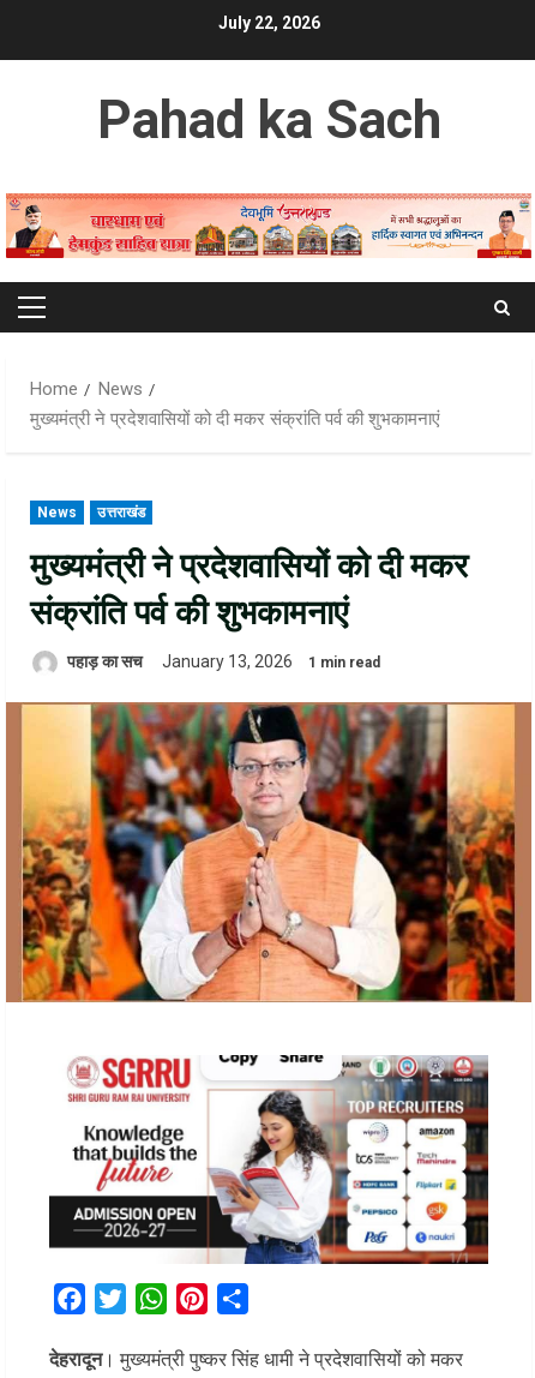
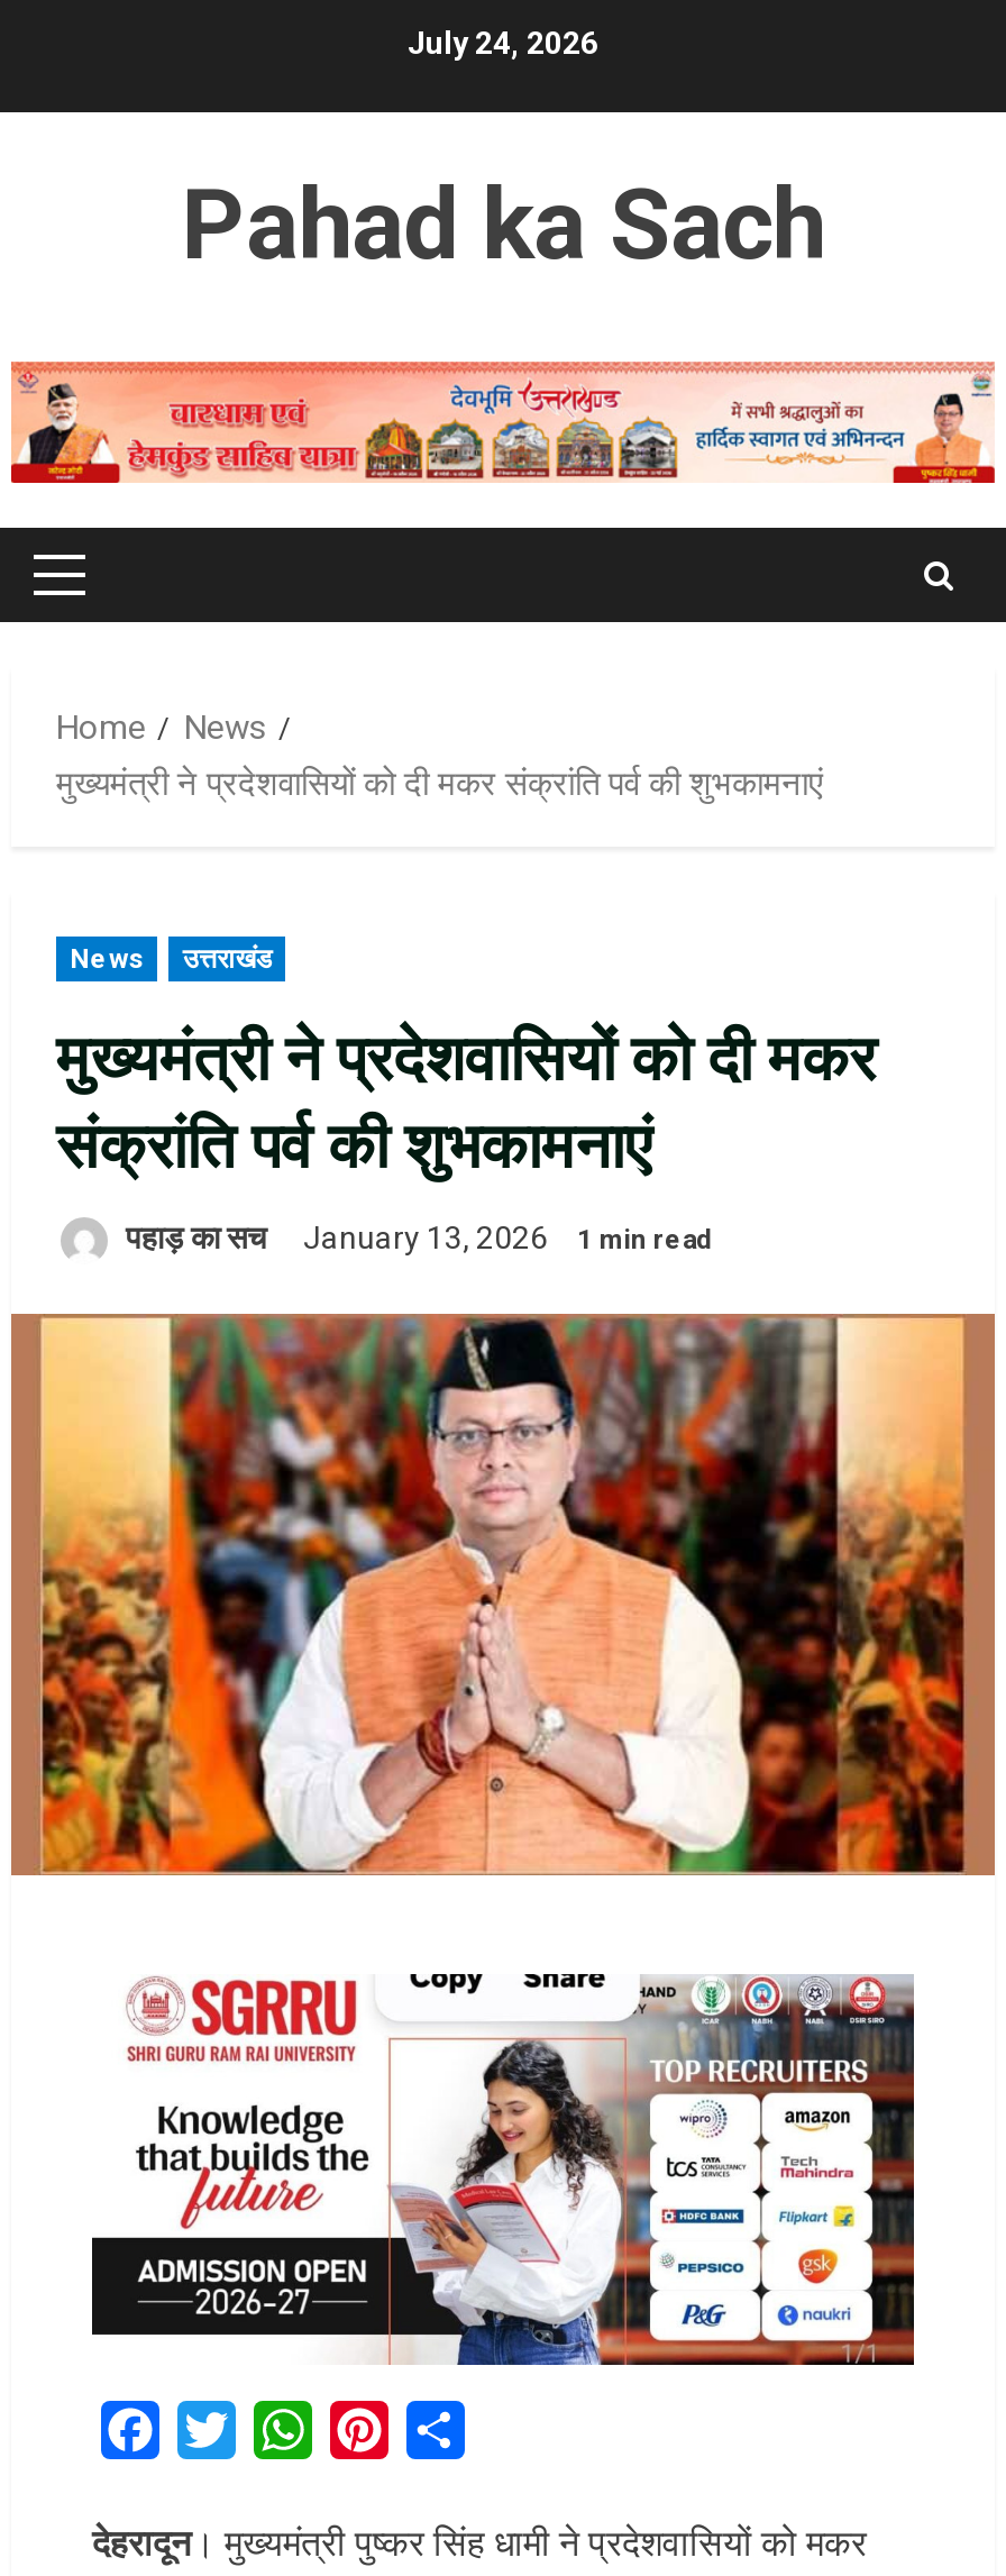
[218,13,320,32] July 22, 2026 -> [408,24,598,60] July 24, 2026

